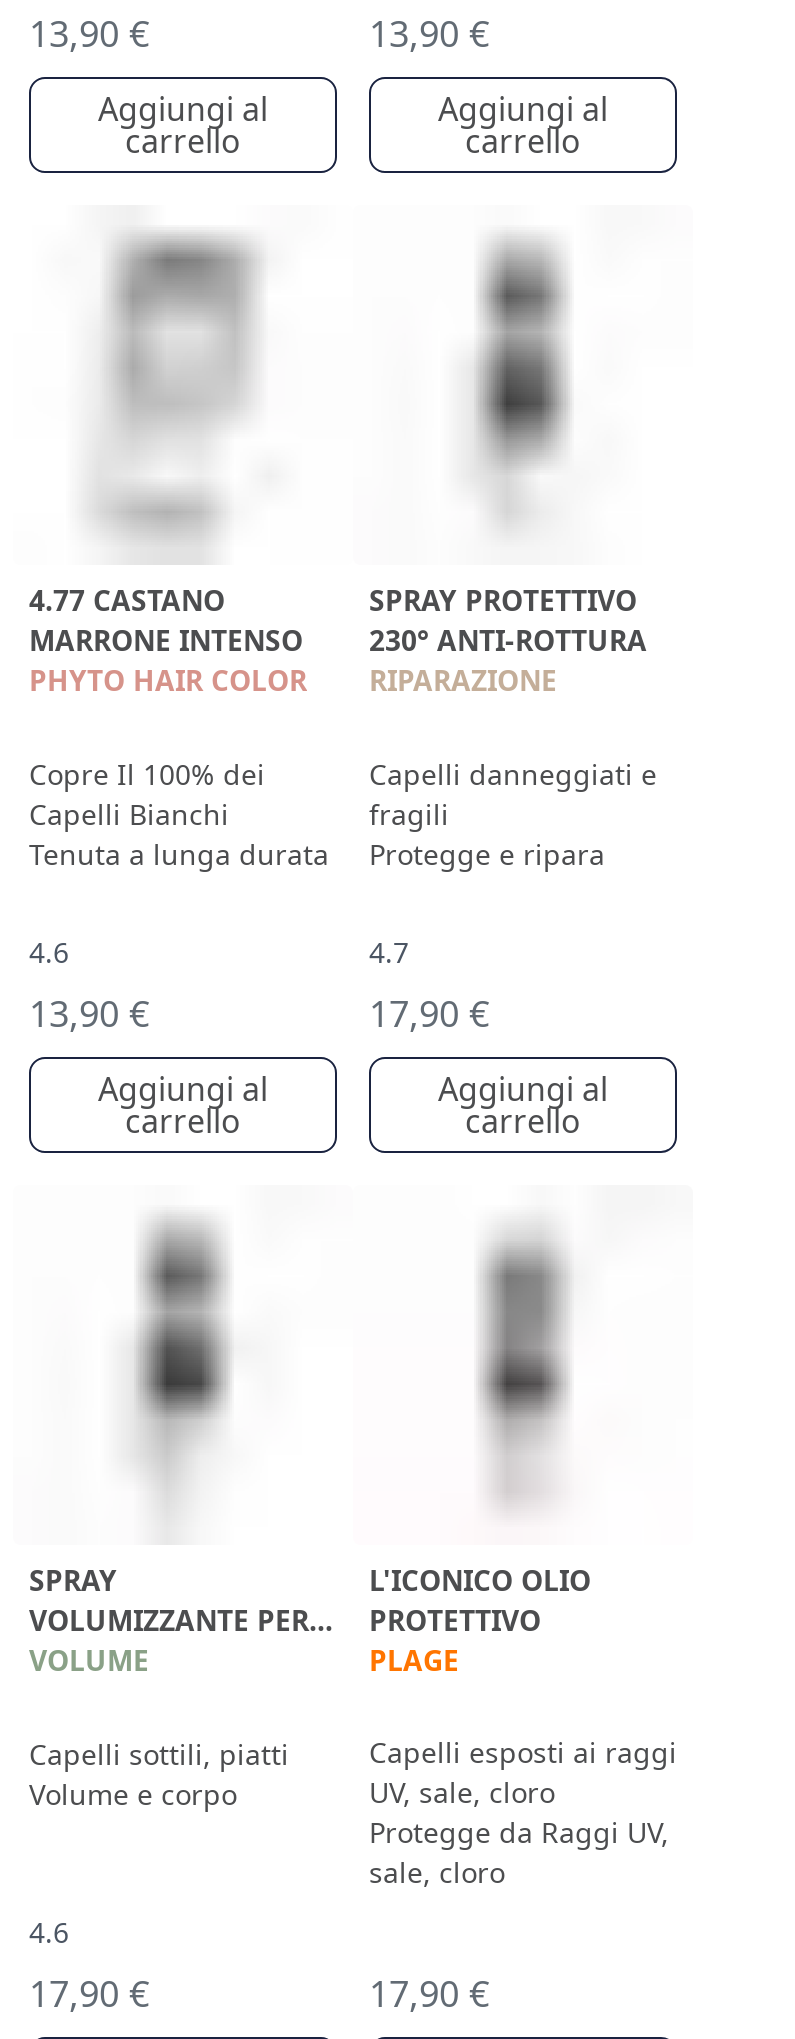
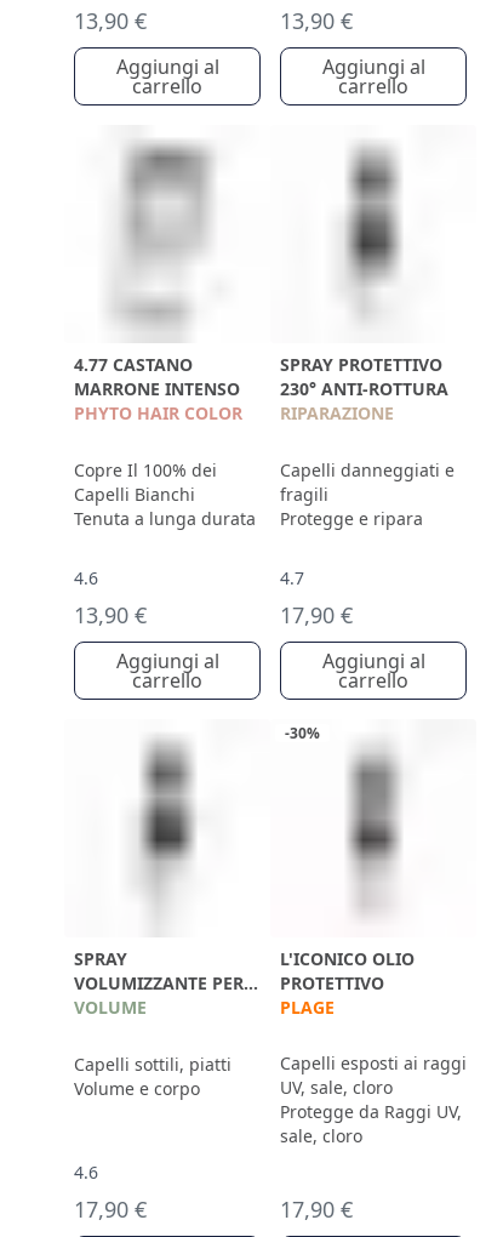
none -> [285,723,320,743] -30%

